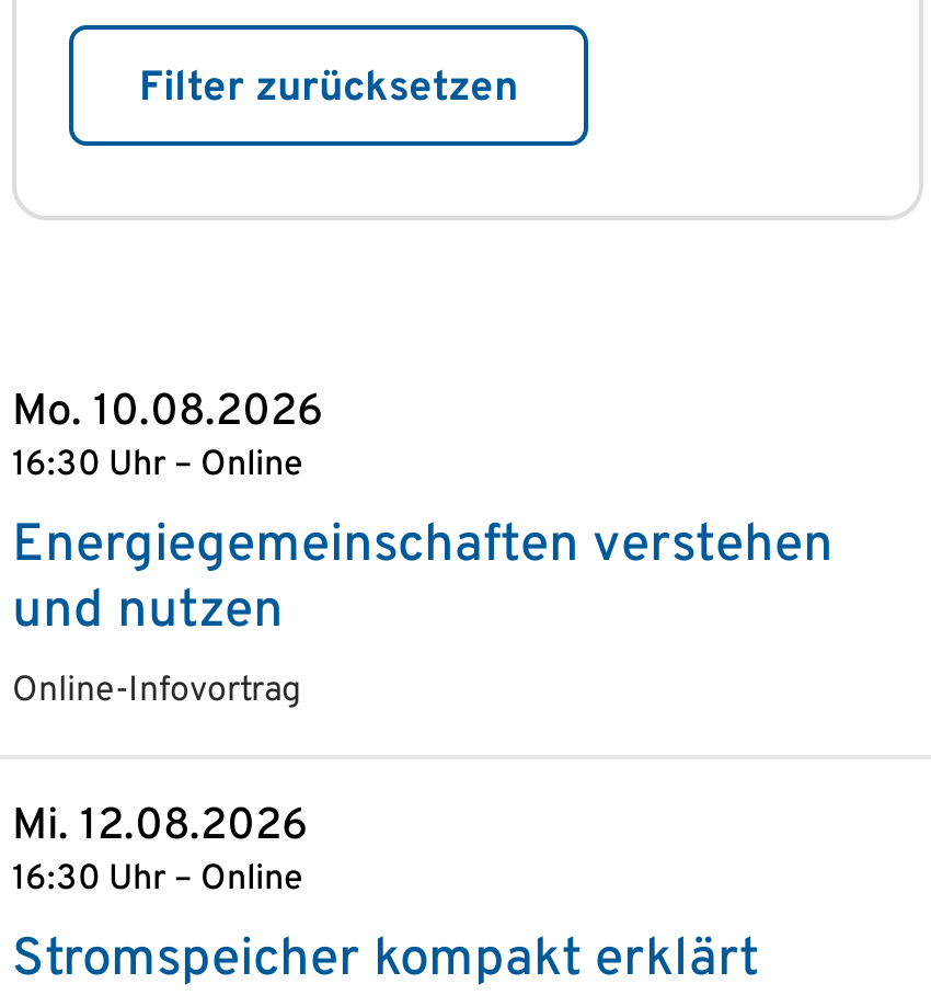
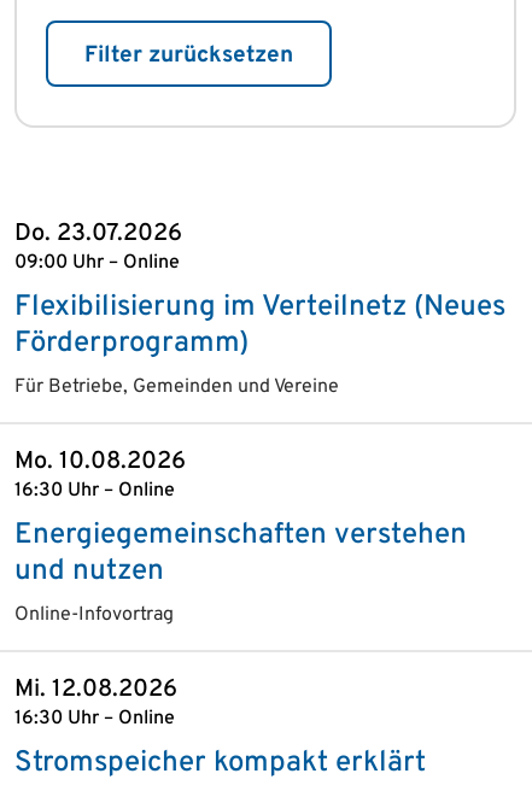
none -> [14,218,505,399] Do. 23.07.2026 | 09:00 Uhr – Online | Flexibilisierung im Verteilnetz (Neues | Förderprogramm) | Für Betriebe, Gemeinden und Vereine

